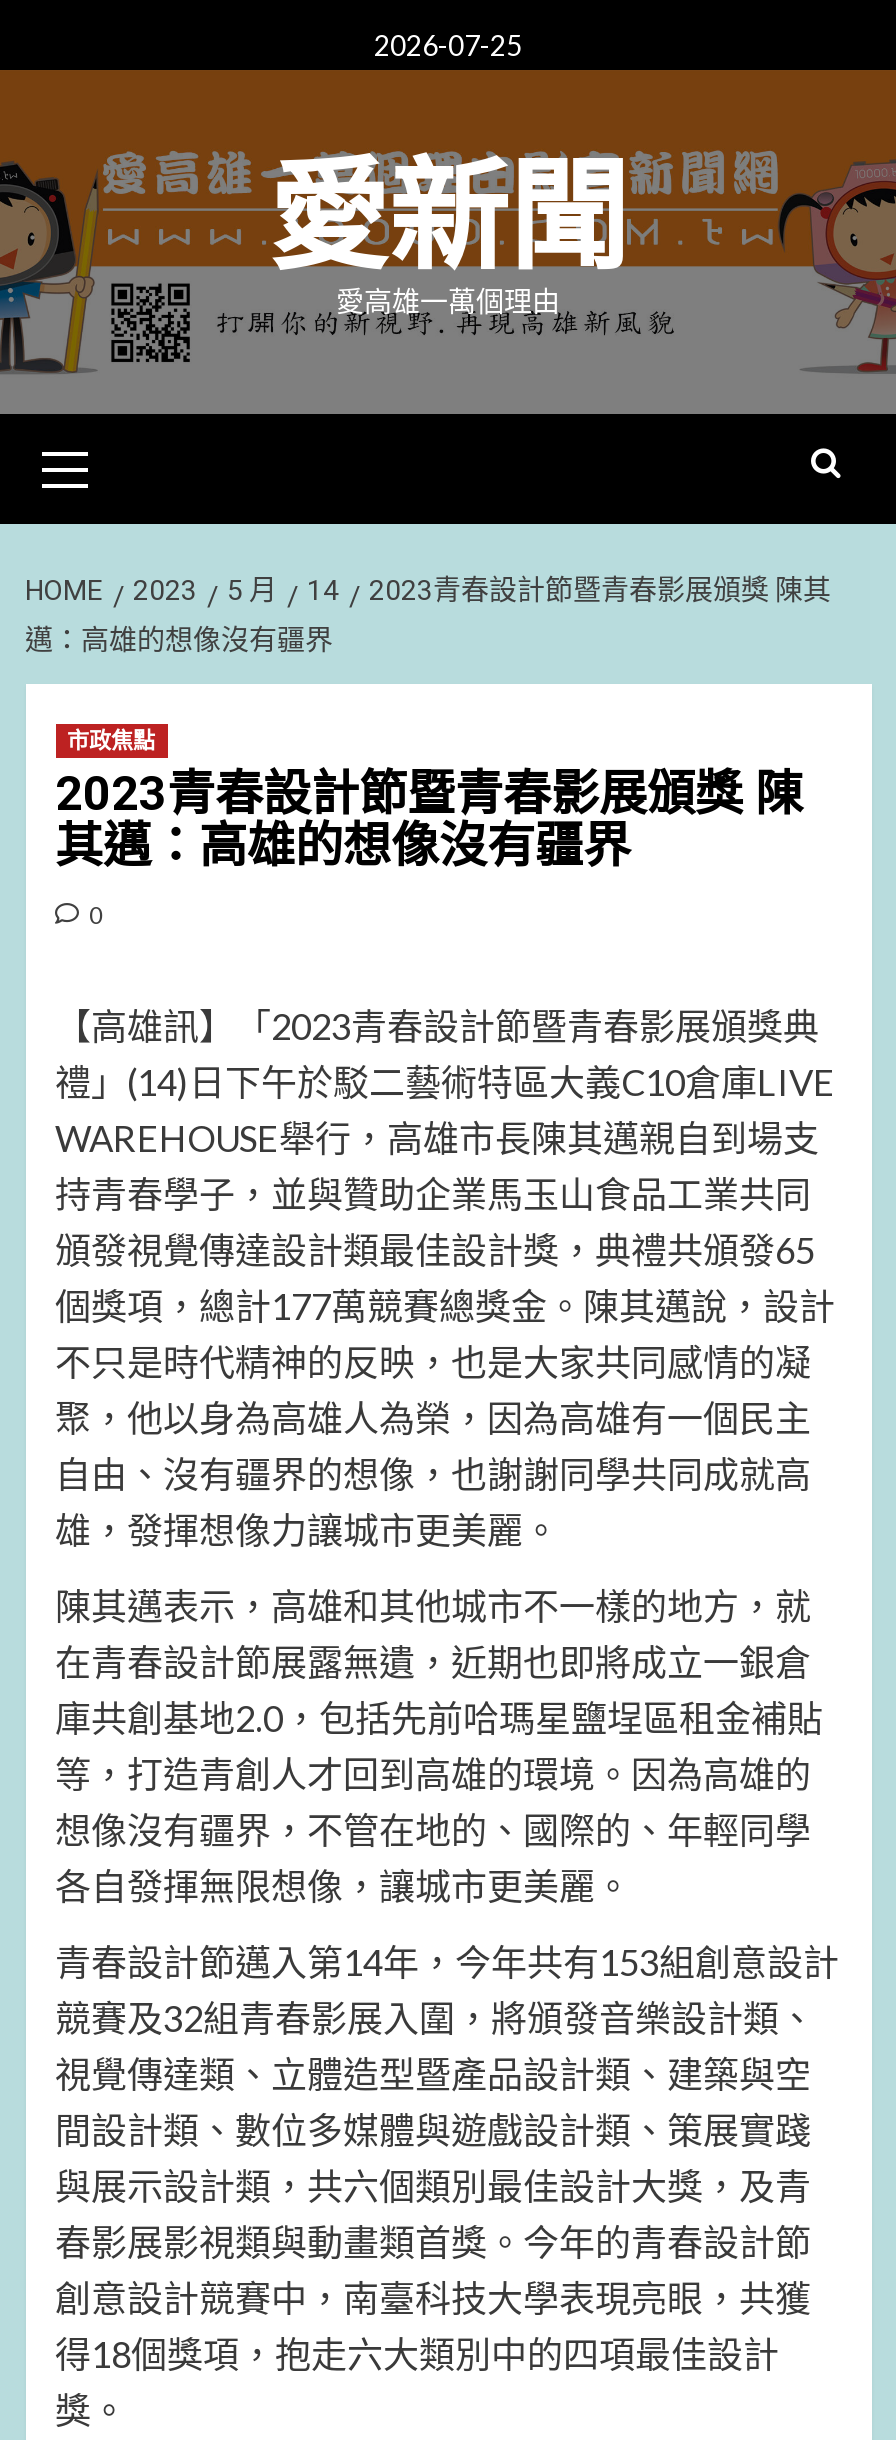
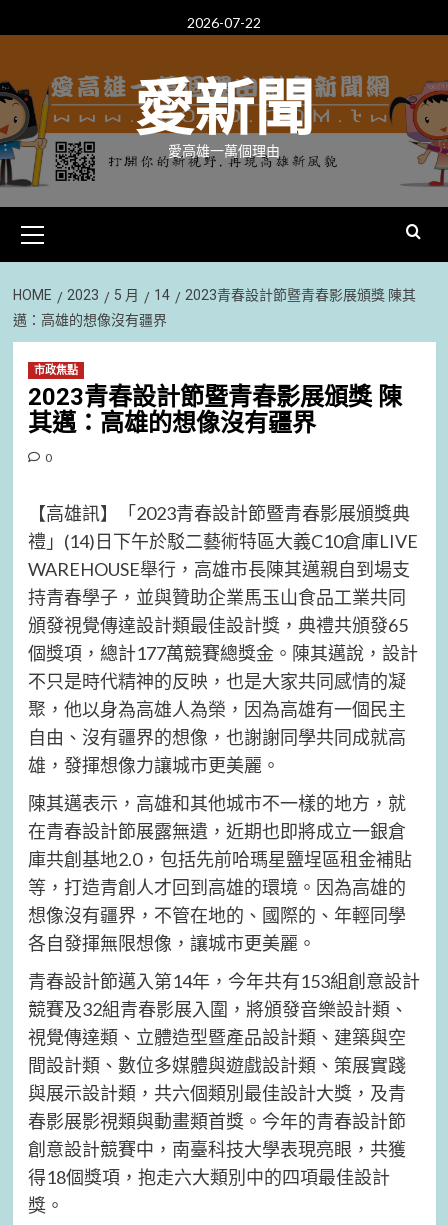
[374,28,522,62] 2026-07-25 -> [187,14,261,31] 2026-07-22

